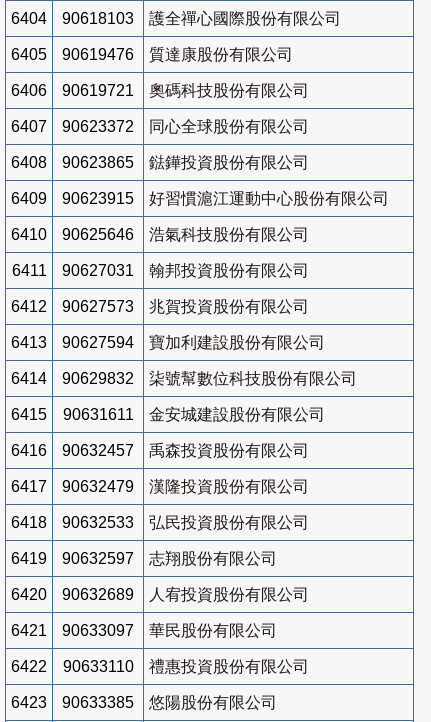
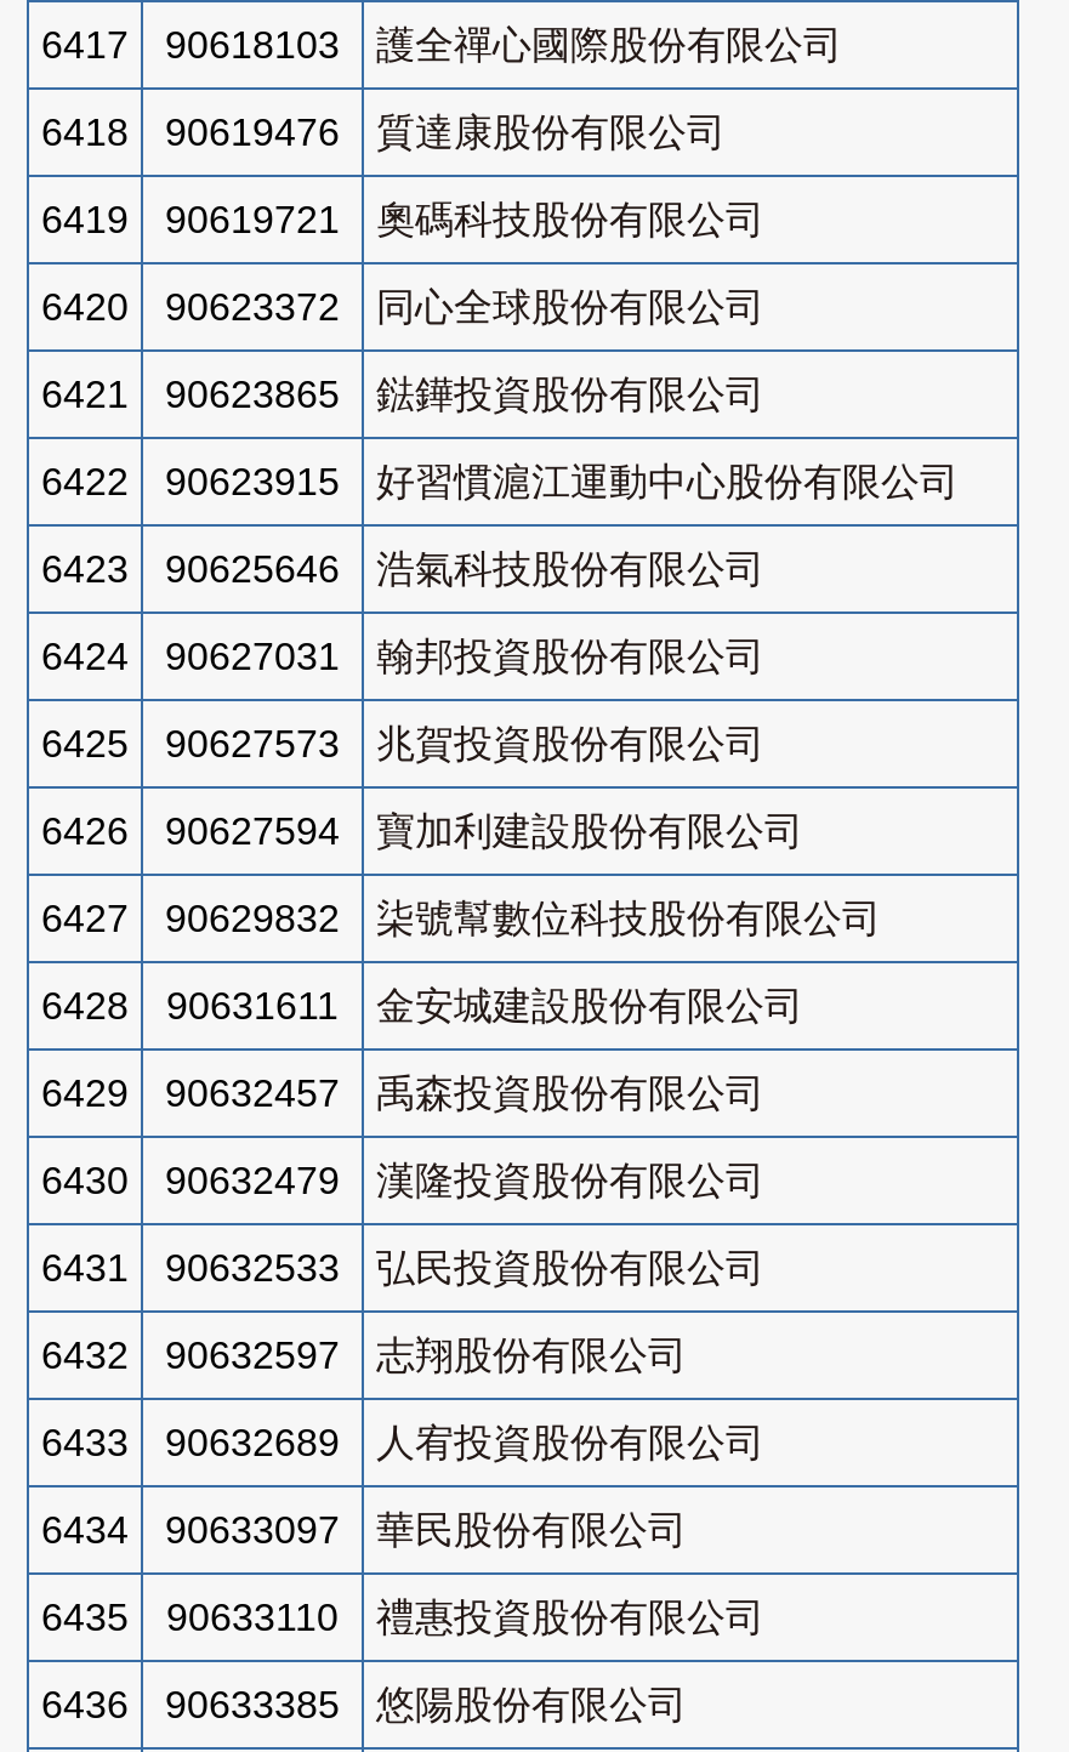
[11,10,341,27] 6404 90618103 護全禪心國際股份有限公司 -> [41,24,842,65] 6417 90618103 護全禪心國際股份有限公司
[11,46,293,63] 6405 90619476 質達康股份有限公司 -> [41,111,726,153] 6418 90619476 質達康股份有限公司
[11,82,309,99] 6406 90619721 奧碼科技股份有限公司 -> [41,199,764,240] 6419 90619721 奧碼科技股份有限公司
[11,118,309,135] 6407 90623372 同心全球股份有限公司 -> [41,286,764,327] 6420 90623372 同心全球股份有限公司
[11,154,47,171] 6408 -> [41,373,129,415] 6421
[11,190,389,207] 6409 90623915 好習慣滬江運動中心股份有限公司 -> [41,461,959,502] 6422 90623915 好習慣滬江運動中心股份有限公司
[11,226,309,243] 6410 90625646 浩氣科技股份有限公司 -> [41,548,764,589] 6423 90625646 浩氣科技股份有限公司
[11,262,309,279] 6411 90627031 翰邦投資股份有限公司 -> [41,636,764,677] 6424 90627031 翰邦投資股份有限公司
[11,298,309,315] 6412 90627573 兆賀投資股份有限公司 -> [41,723,764,764] 6425 90627573 兆賀投資股份有限公司
[11,334,325,351] 6413 90627594 寶加利建設股份有限公司 -> [41,810,803,851] 6426 90627594 寶加利建設股份有限公司
[11,370,357,387] 6414 90629832 柒號幫數位科技股份有限公司 -> [41,898,881,939] 6427 90629832 柒號幫數位科技股份有限公司
[11,406,325,423] 6415 90631611 金安城建設股份有限公司 -> [41,985,803,1026] 6428 90631611 金安城建設股份有限公司
[11,442,309,459] 6416 90632457 禹森投資股份有限公司 -> [41,1072,764,1114] 6429 90632457 禹森投資股份有限公司
[11,478,309,495] 6417 90632479 漢隆投資股份有限公司 -> [41,1160,764,1201] 6430 90632479 漢隆投資股份有限公司
[11,514,309,531] 6418 90632533 弘民投資股份有限公司 -> [41,1247,764,1288] 6431 90632533 弘民投資股份有限公司
[11,550,277,567] 6419 90632597 志翔股份有限公司 -> [41,1334,687,1376] 6432 90632597 志翔股份有限公司
[11,586,309,603] 6420 90632689 人宥投資股份有限公司 -> [41,1422,764,1463] 6433 90632689 人宥投資股份有限公司
[11,622,277,639] 6421 90633097 華民股份有限公司 -> [41,1509,687,1550] 6434 90633097 華民股份有限公司
[11,658,309,675] 6422 90633110 禮惠投資股份有限公司 -> [41,1596,764,1638] 6435 90633110 禮惠投資股份有限公司
[11,694,277,711] 6423 90633385 悠陽股份有限公司 -> [41,1684,687,1725] 6436 90633385 悠陽股份有限公司

